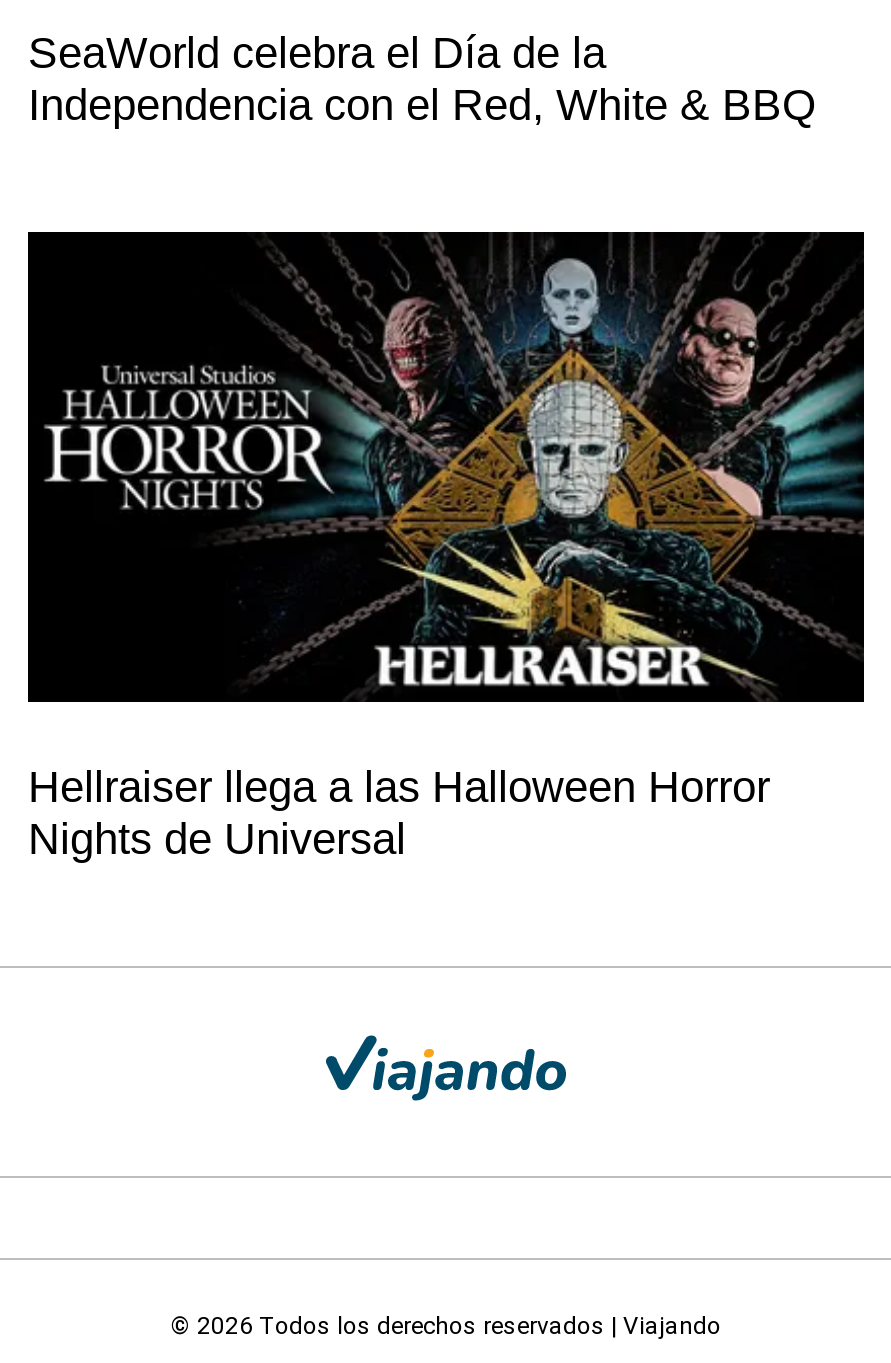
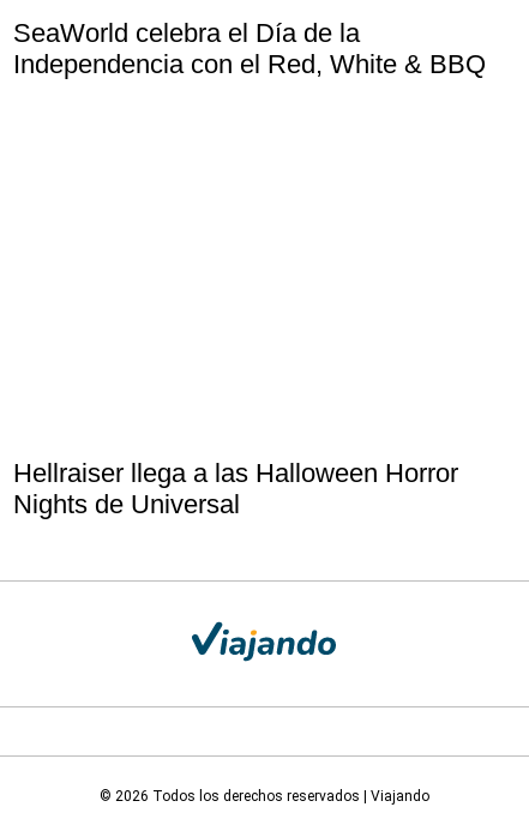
[26,230,866,704] [image] -> none

